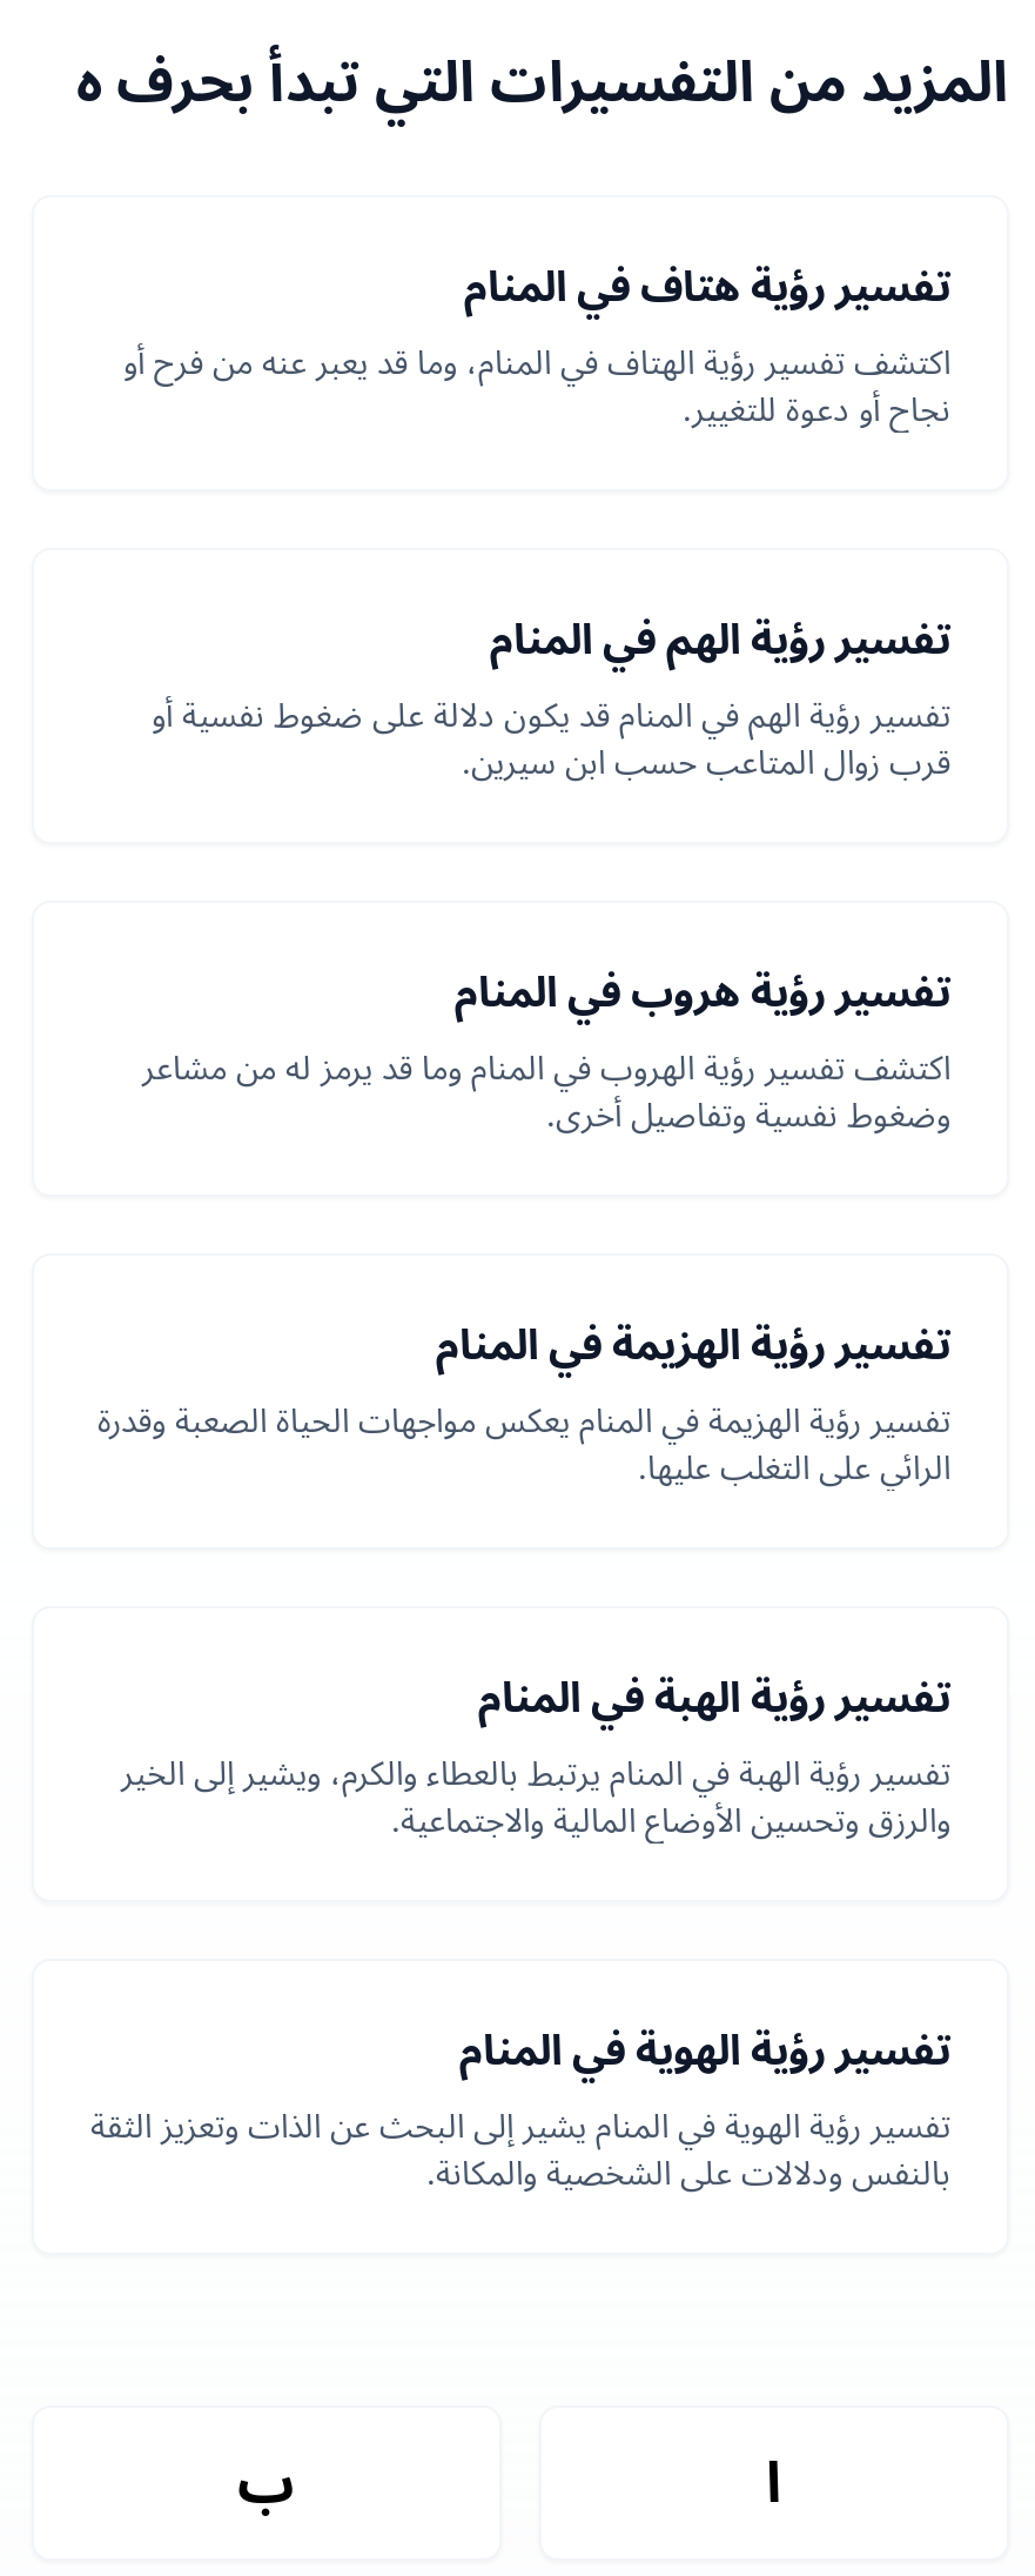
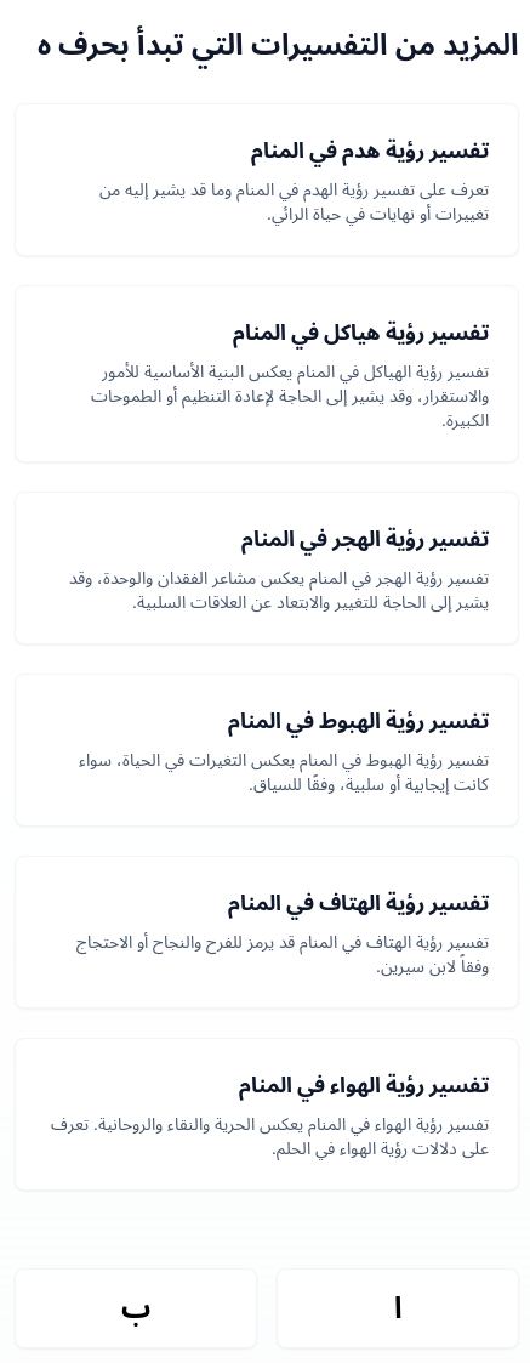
[464,261,950,310] تفسير رؤية هتاف في المنام -> [251,137,489,163] تفسير رؤية هدم في المنام
[123,341,950,428] اكتشف تفسير رؤية الهتاف في المنام، وما قد يعبر عنه من فرح أو | نجاح أو دعوة للتغيير. -> [99,178,489,223] تعرف على تفسير رؤية الهدم في المنام وما قد يشير إليه من | تغييرات أو نهايات في حياة الرائي.
[490,614,950,663] تفسير رؤية الهم في المنام -> [233,319,489,345] تفسير رؤية هياكل في المنام
[152,694,950,781] تفسير رؤية الهم في المنام قد يكون دلالة على ضغوط نفسية أو | قرب زوال المتاعب حسب ابن سيرين. -> [91,360,489,430] تفسير رؤية الهياكل في المنام يعكس البنية الأساسية للأمور | والاستقرار، وقد يشير إلى الحاجة لإعادة التنظيم أو الطموحات | الكبيرة.
[455,966,950,1016] تفسير رؤية هروب في المنام -> [241,526,489,551] تفسير رؤية الهجر في المنام
[142,1046,950,1133] اكتشف تفسير رؤية الهروب في المنام وما قد يرمز له من مشاعر | وضغوط نفسية وتفاصيل أخرى. -> [69,567,489,612] تفسير رؤية الهجر في المنام يعكس مشاعر الفقدان والوحدة، وقد | يشير إلى الحاجة للتغيير والابتعاد عن العلاقات السلبية.
[436,1319,950,1369] تفسير رؤية الهزيمة في المنام -> [228,708,489,733] تفسير رؤية الهبوط في المنام
[98,1399,950,1486] تفسير رؤية الهزيمة في المنام يعكس مواجهات الحياة الصعبة وقدرة | الرائي على التغلب عليها. -> [79,749,489,794] تفسير رؤية الهبوط في المنام يعكس التغيرات في الحياة، سواء | كانت إيجابية أو سلبية، وفقًا للسياق.
[478,1672,950,1721] تفسير رؤية الهبة في المنام -> [228,890,489,915] تفسير رؤية الهتاف في المنام
[121,1752,950,1839] تفسير رؤية الهبة في المنام يرتبط بالعطاء والكرم، ويشير إلى الخير | والرزق وتحسين الأوضاع المالية والاجتماعية. -> [76,931,489,976] تفسير رؤية الهتاف في المنام قد يرمز للفرح والنجاح أو الاحتجاج | وفقاً لابن سيرين.
[459,2025,950,2074] تفسير رؤية الهوية في المنام -> [239,1072,489,1097] تفسير رؤية الهواء في المنام
[90,2105,950,2192] تفسير رؤية الهوية في المنام يشير إلى البحث عن الذات وتعزيز الثقة | بالنفس ودلالات على الشخصية والمكانة. -> [51,1113,489,1158] تفسير رؤية الهواء في المنام يعكس الحرية والنقاء والروحانية. تعرف | على دلالات رؤية الهواء في الحلم.

